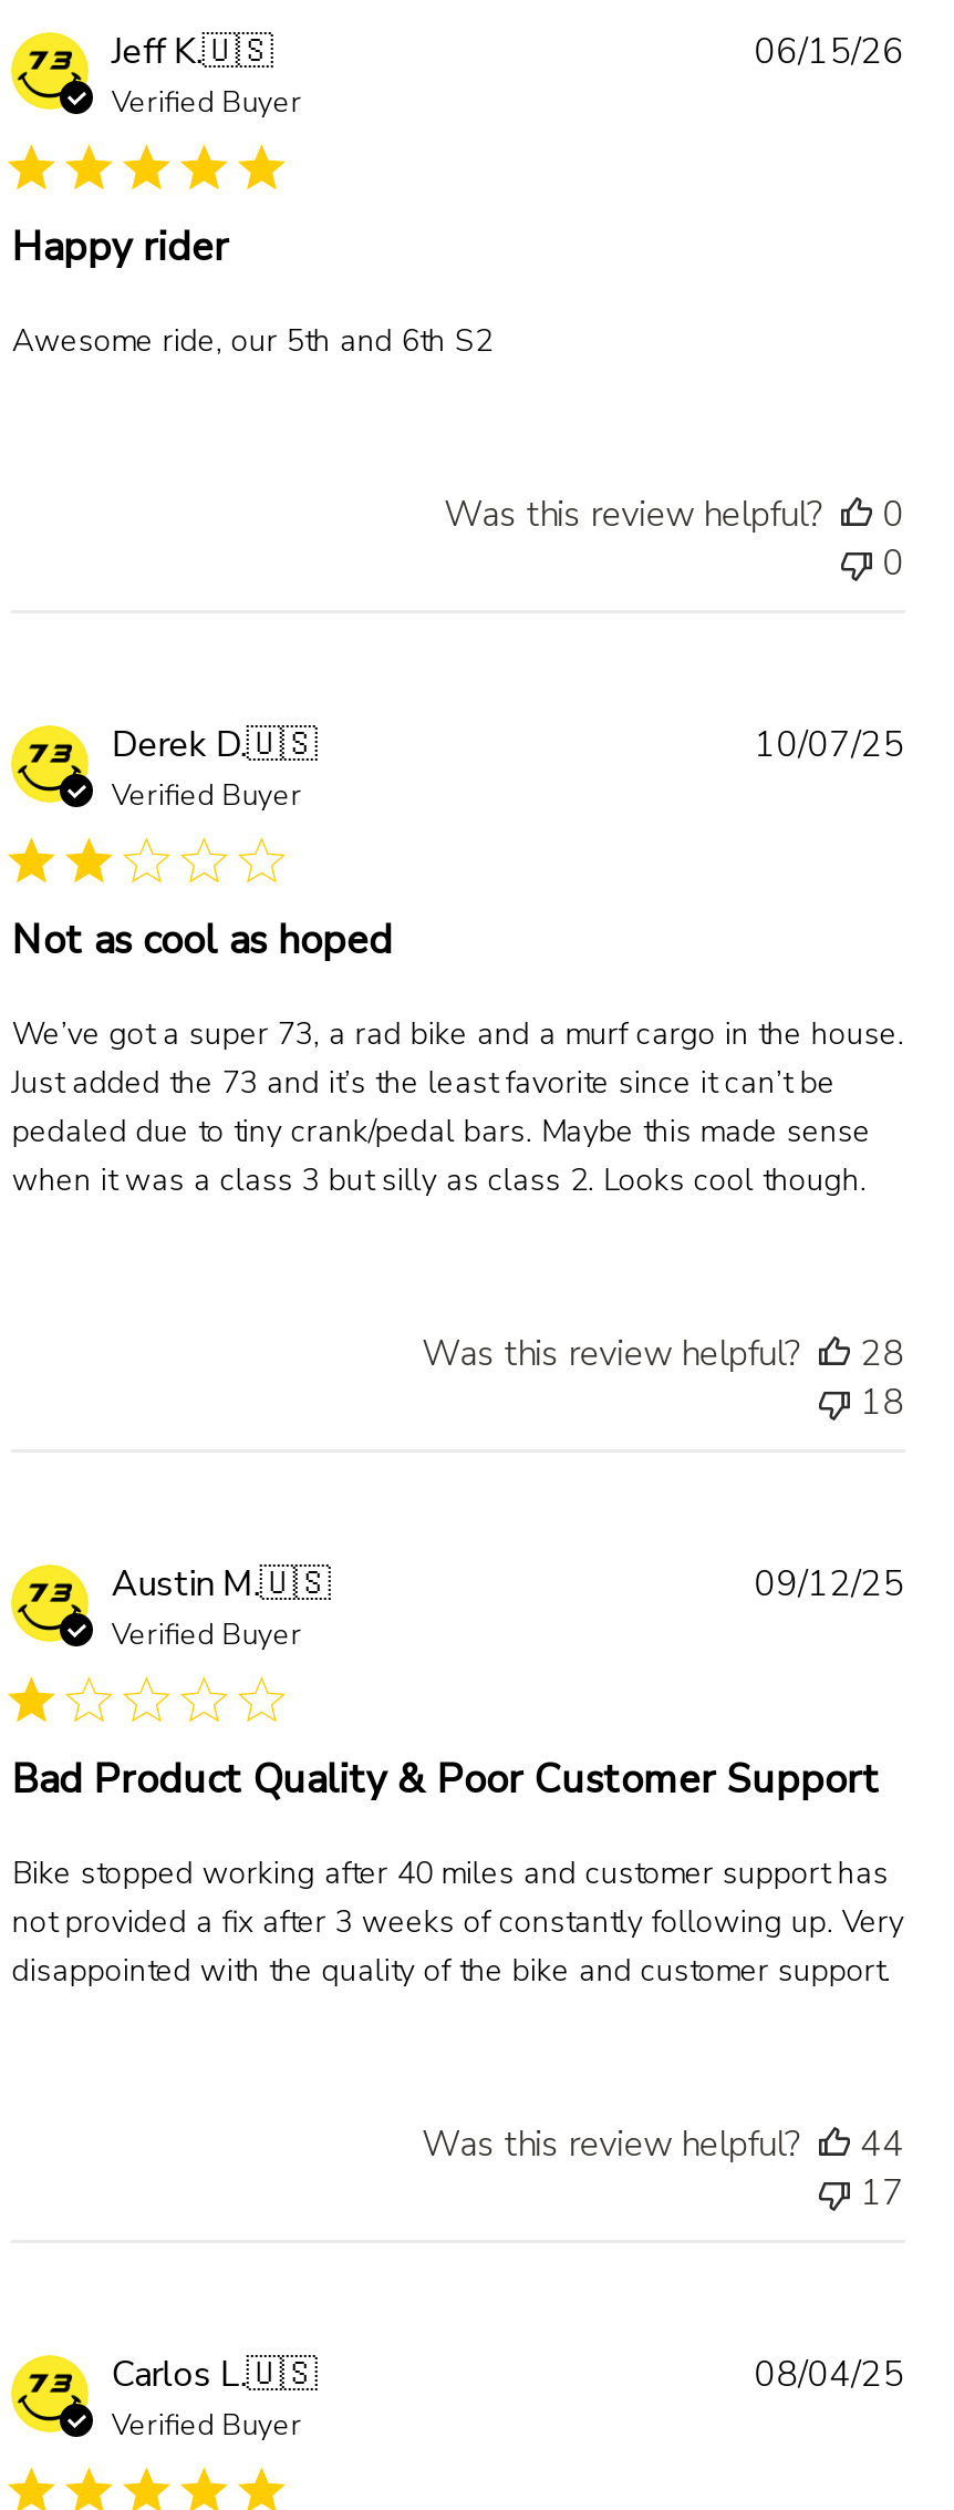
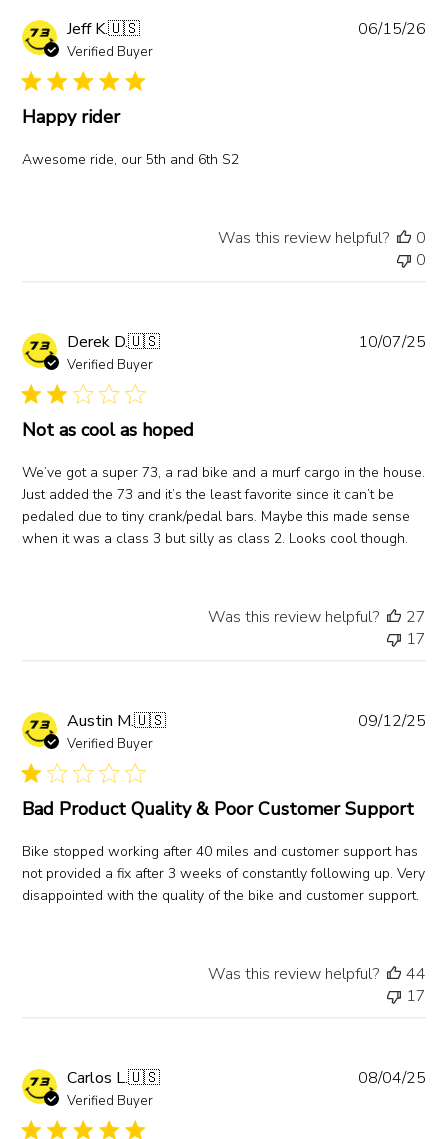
[422,1330,904,1379] Was this review helpful? 28 -> [208,606,426,628] Was this review helpful? 27
[860,1379,904,1427] 18 -> [406,628,426,650] 17

